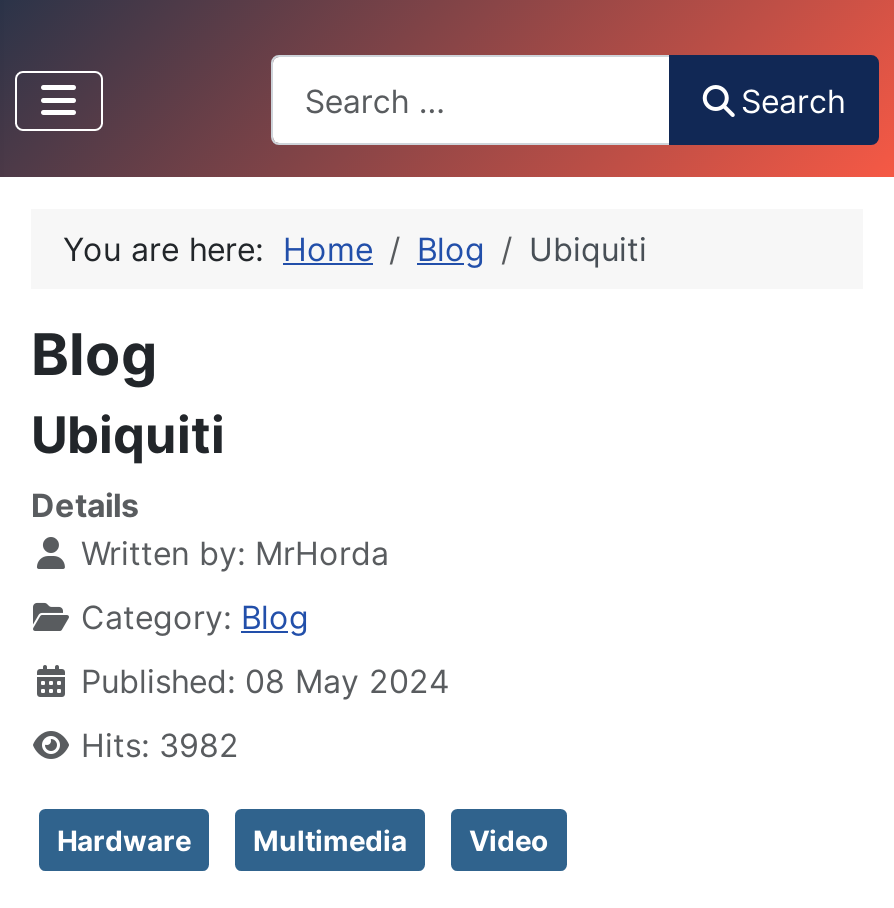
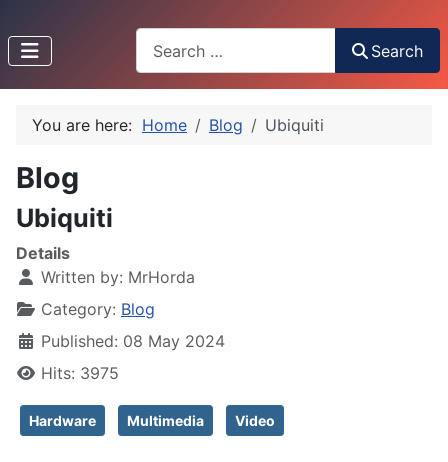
[81,726,239,766] Hits: 3982 -> [41,363,119,383] Hits: 3975

